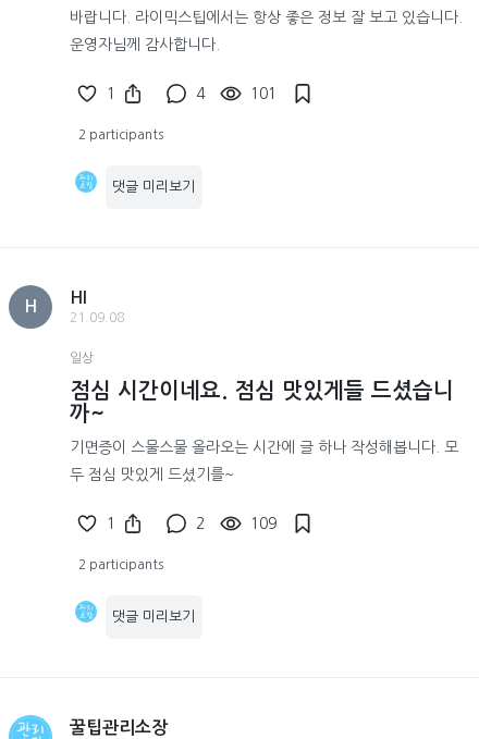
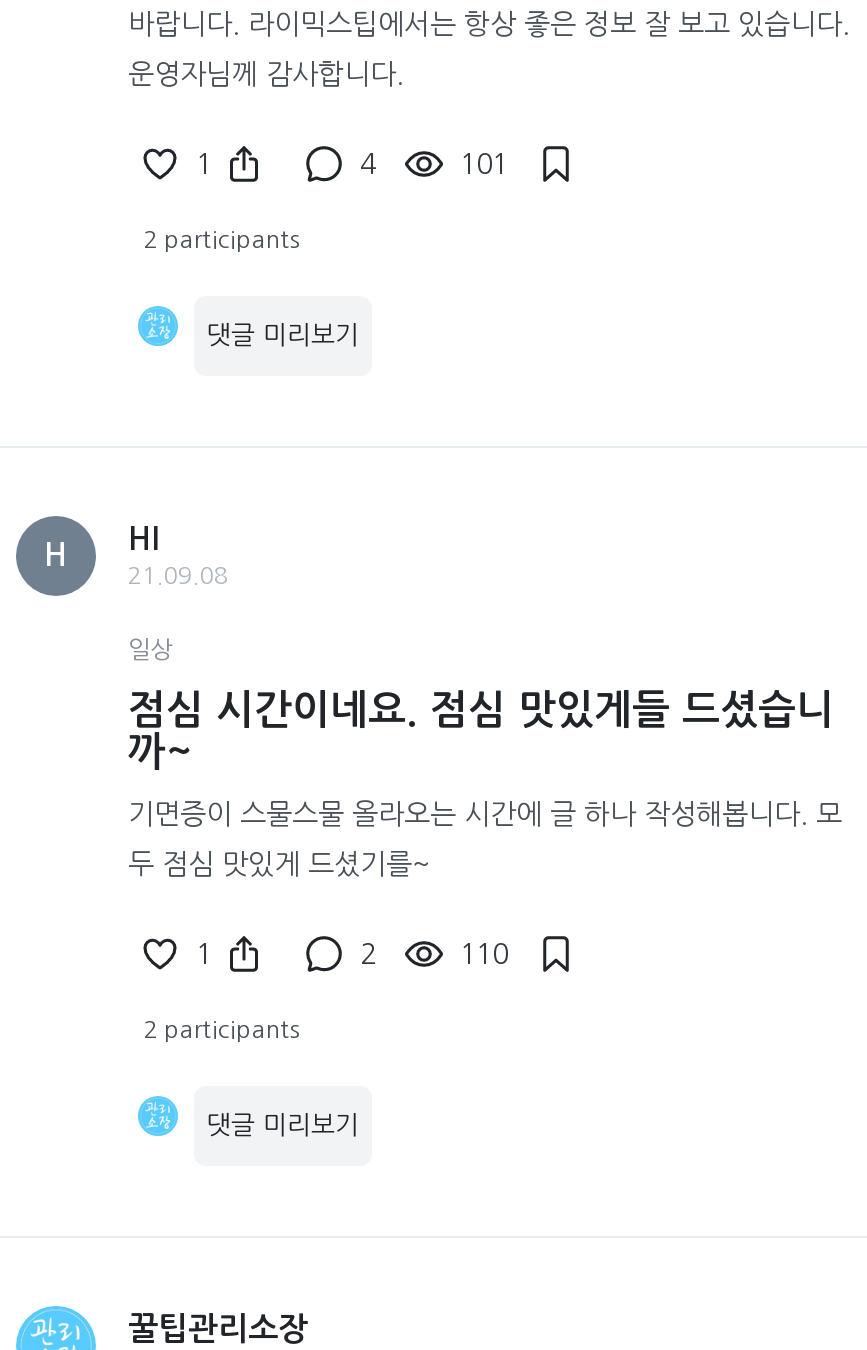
[250,515,277,531] 109 -> [460,939,508,967] 110

